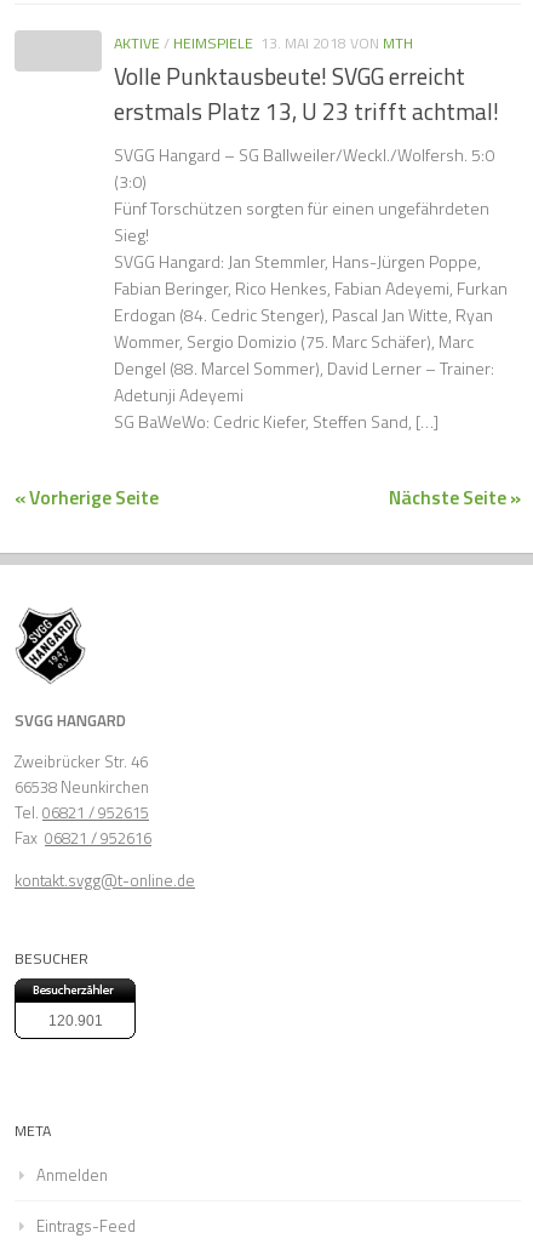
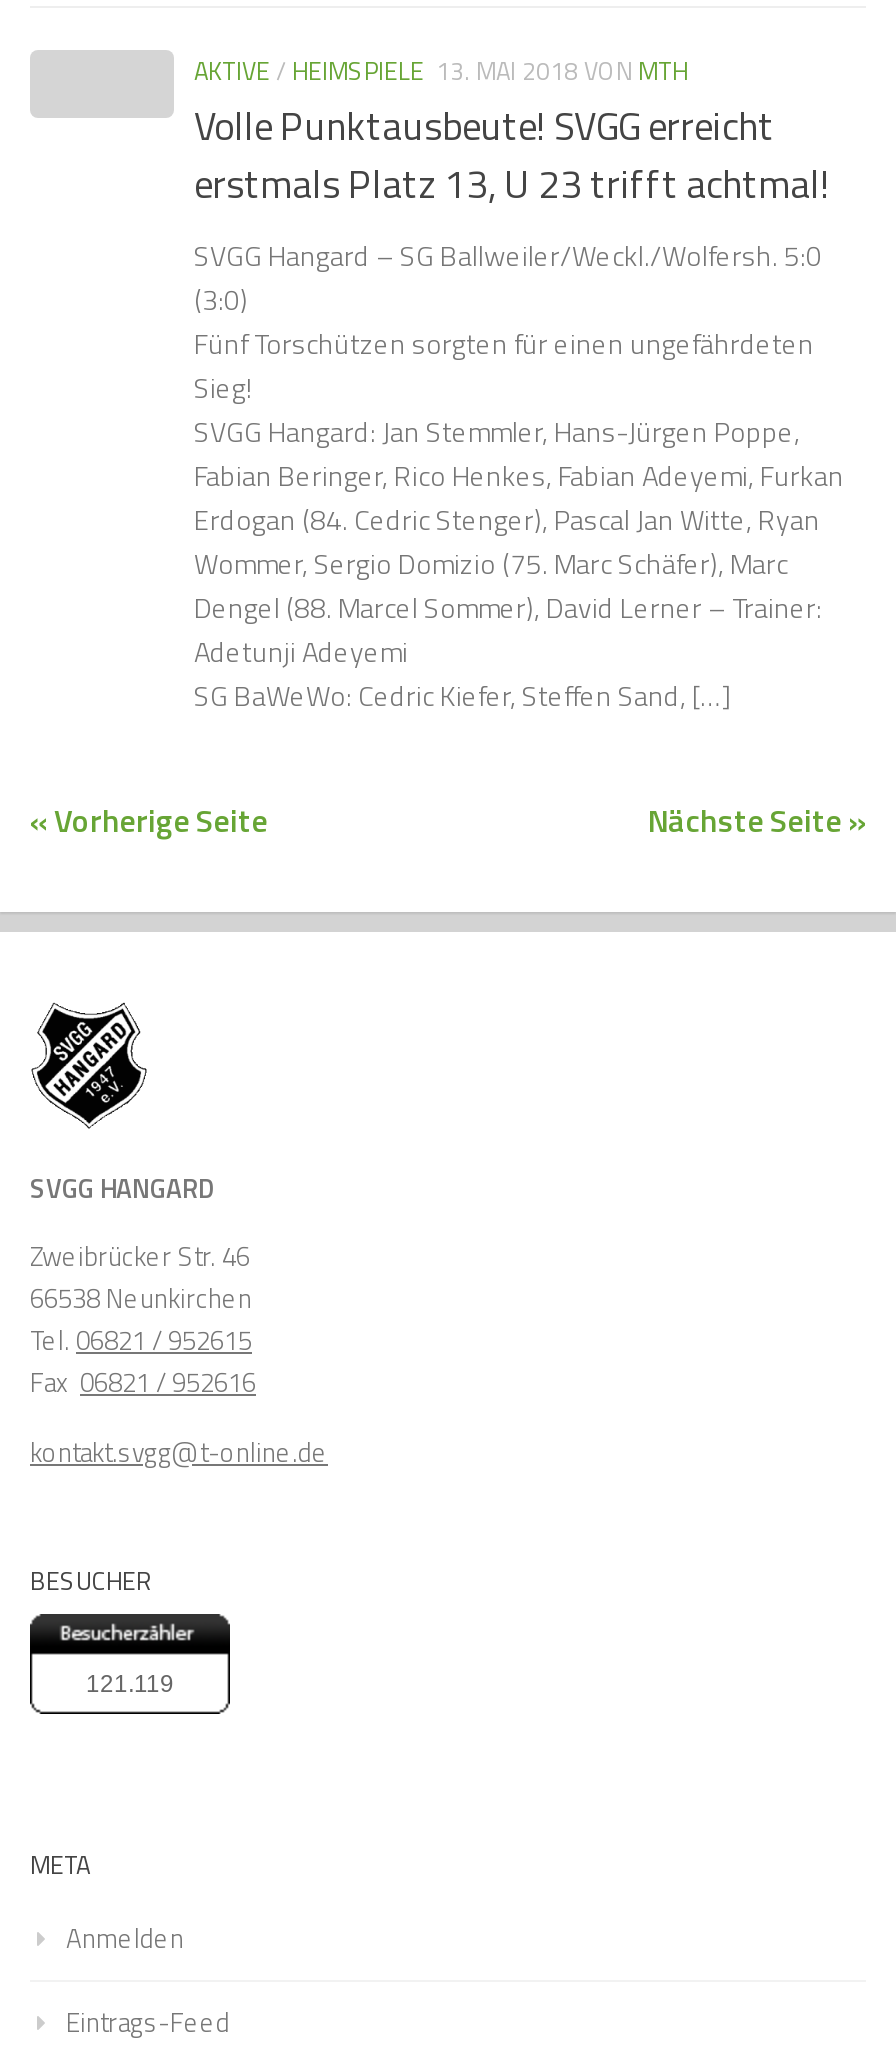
[48,1012,102,1029] 120.901 -> [86,1670,174,1698] 121.119

